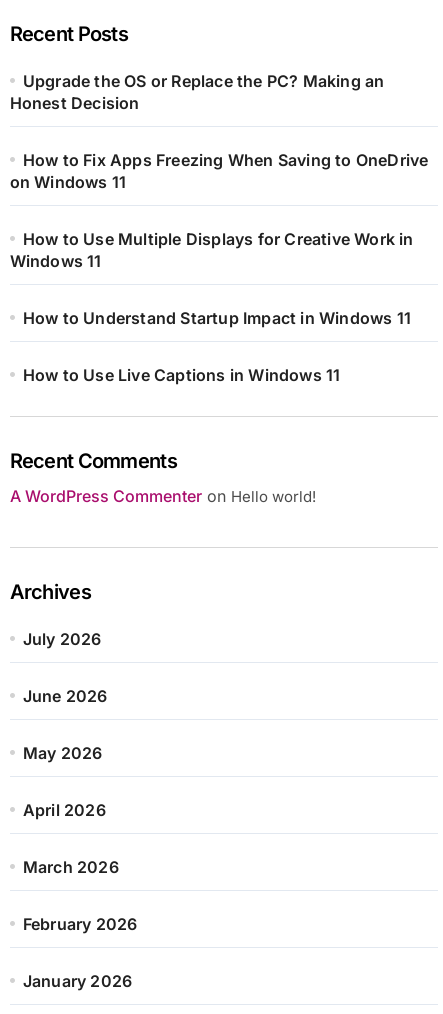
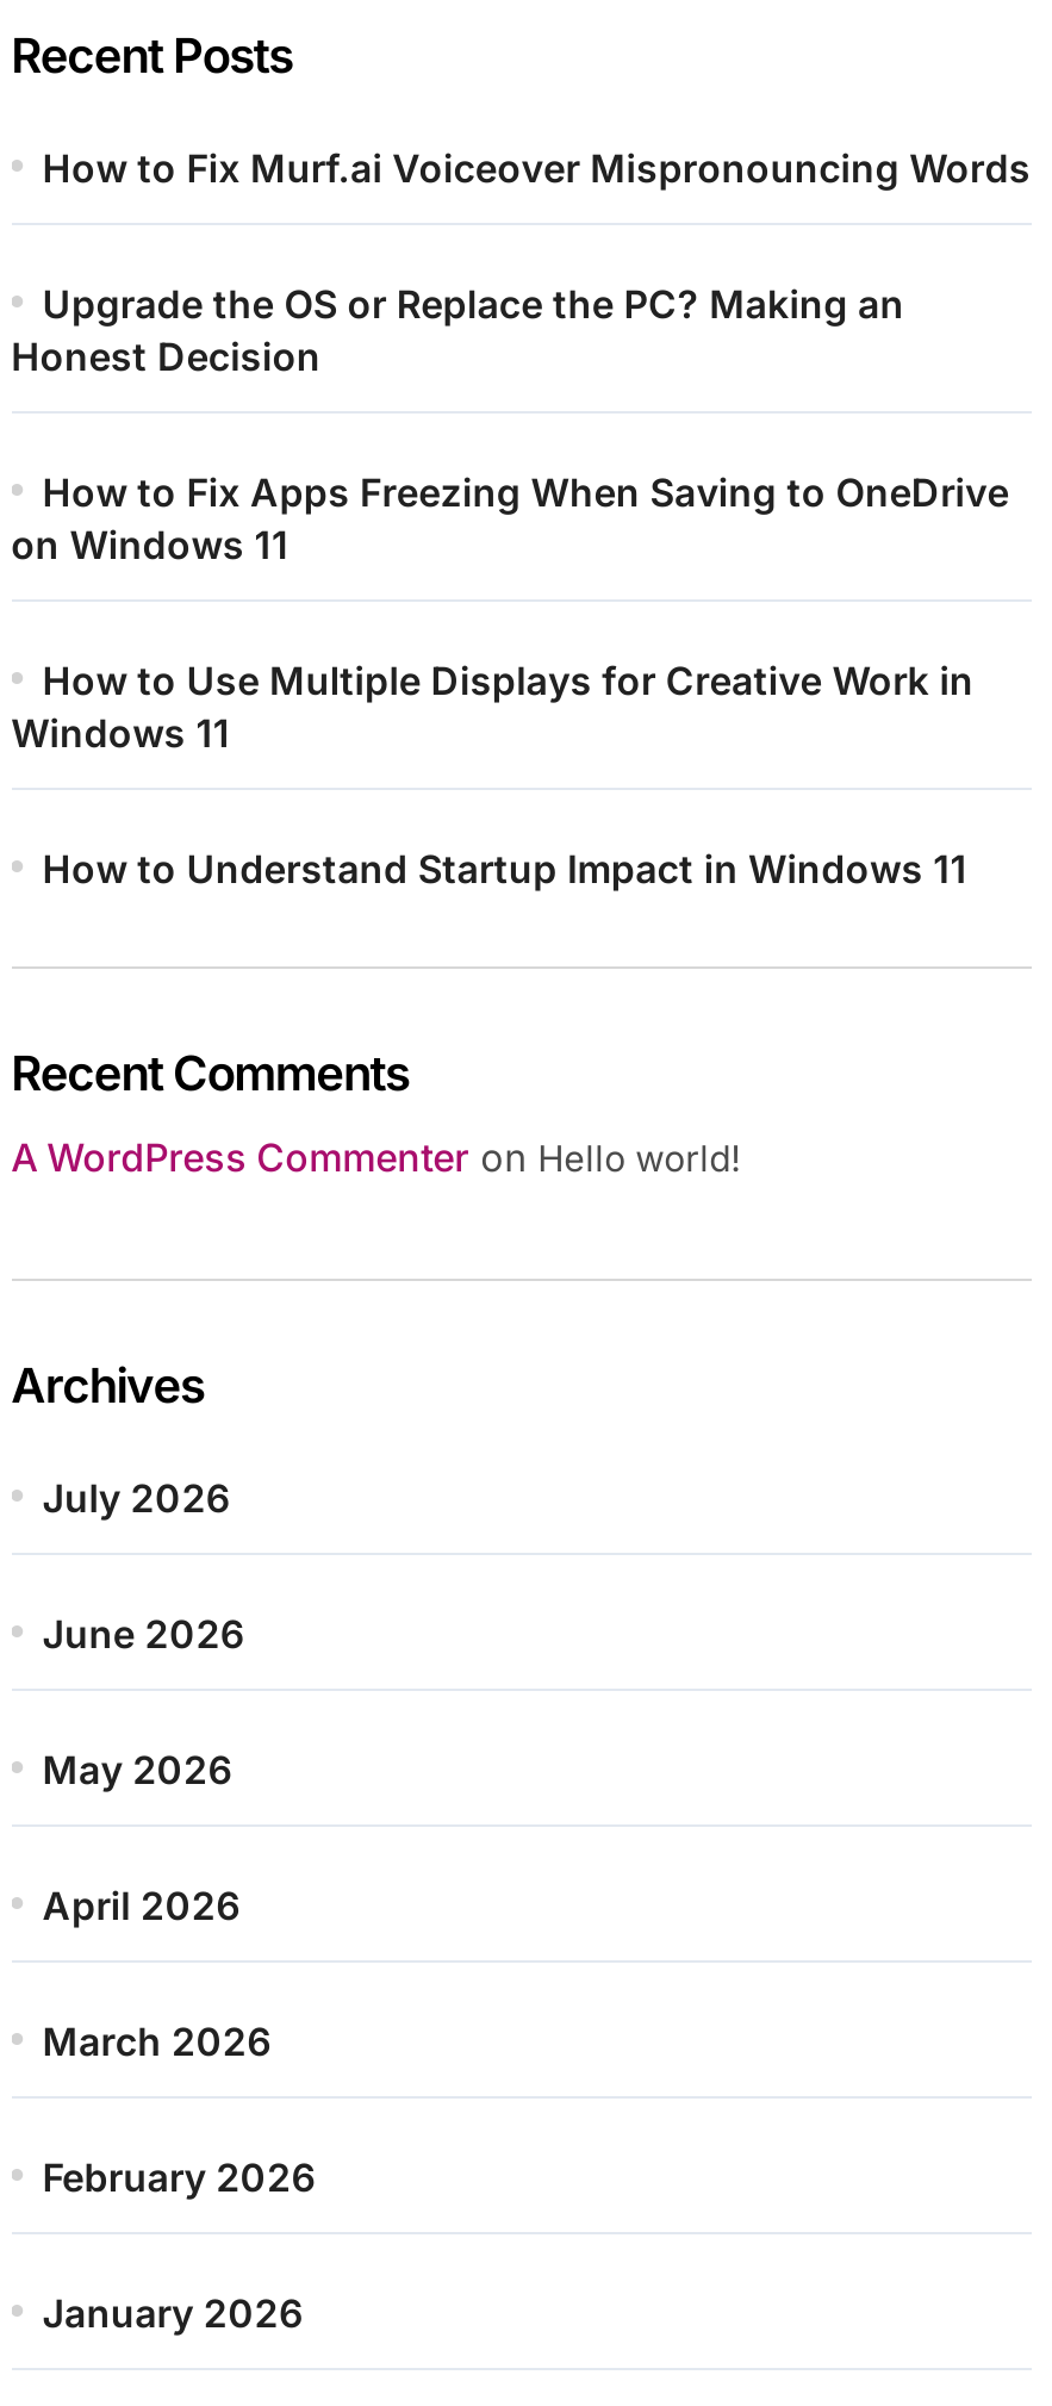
none -> [42,144,1031,191] How to Fix Murf.ai Voiceover Mispronouncing Words
moved [10,71,428,328] -> [11,280,1009,892]: Upgrade the OS or Replace the PC? Making an | Honest Decision | How to Fix Apps Freezing When Saving to OneDrive | on Windows 11 | How to Use Multiple Displays for Creative Work in | Windows 11 | How to Understand Startup Impact in Windows 11
[23,365,340,385] How to Use Live Captions in Windows 11 -> none

